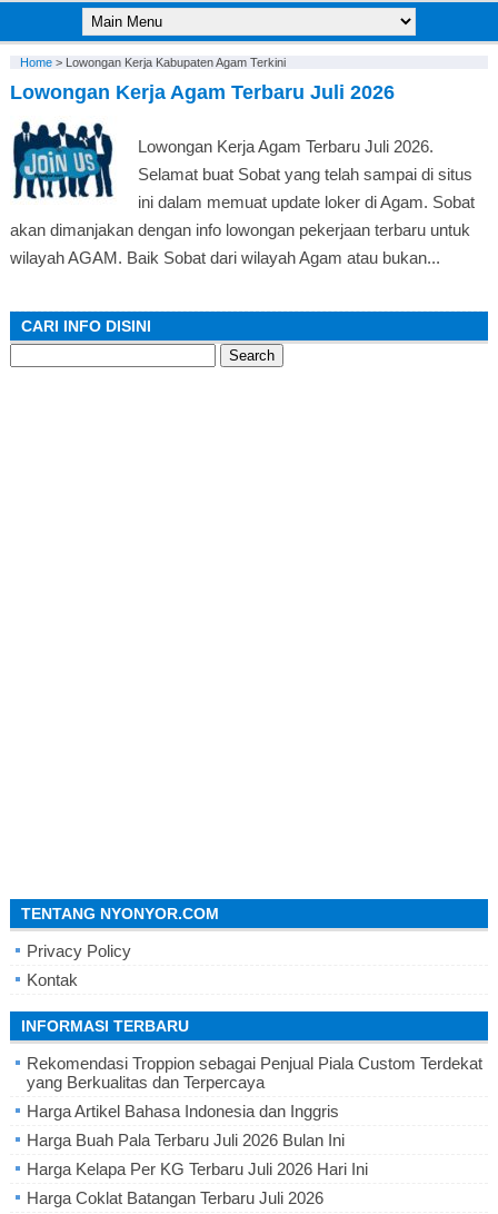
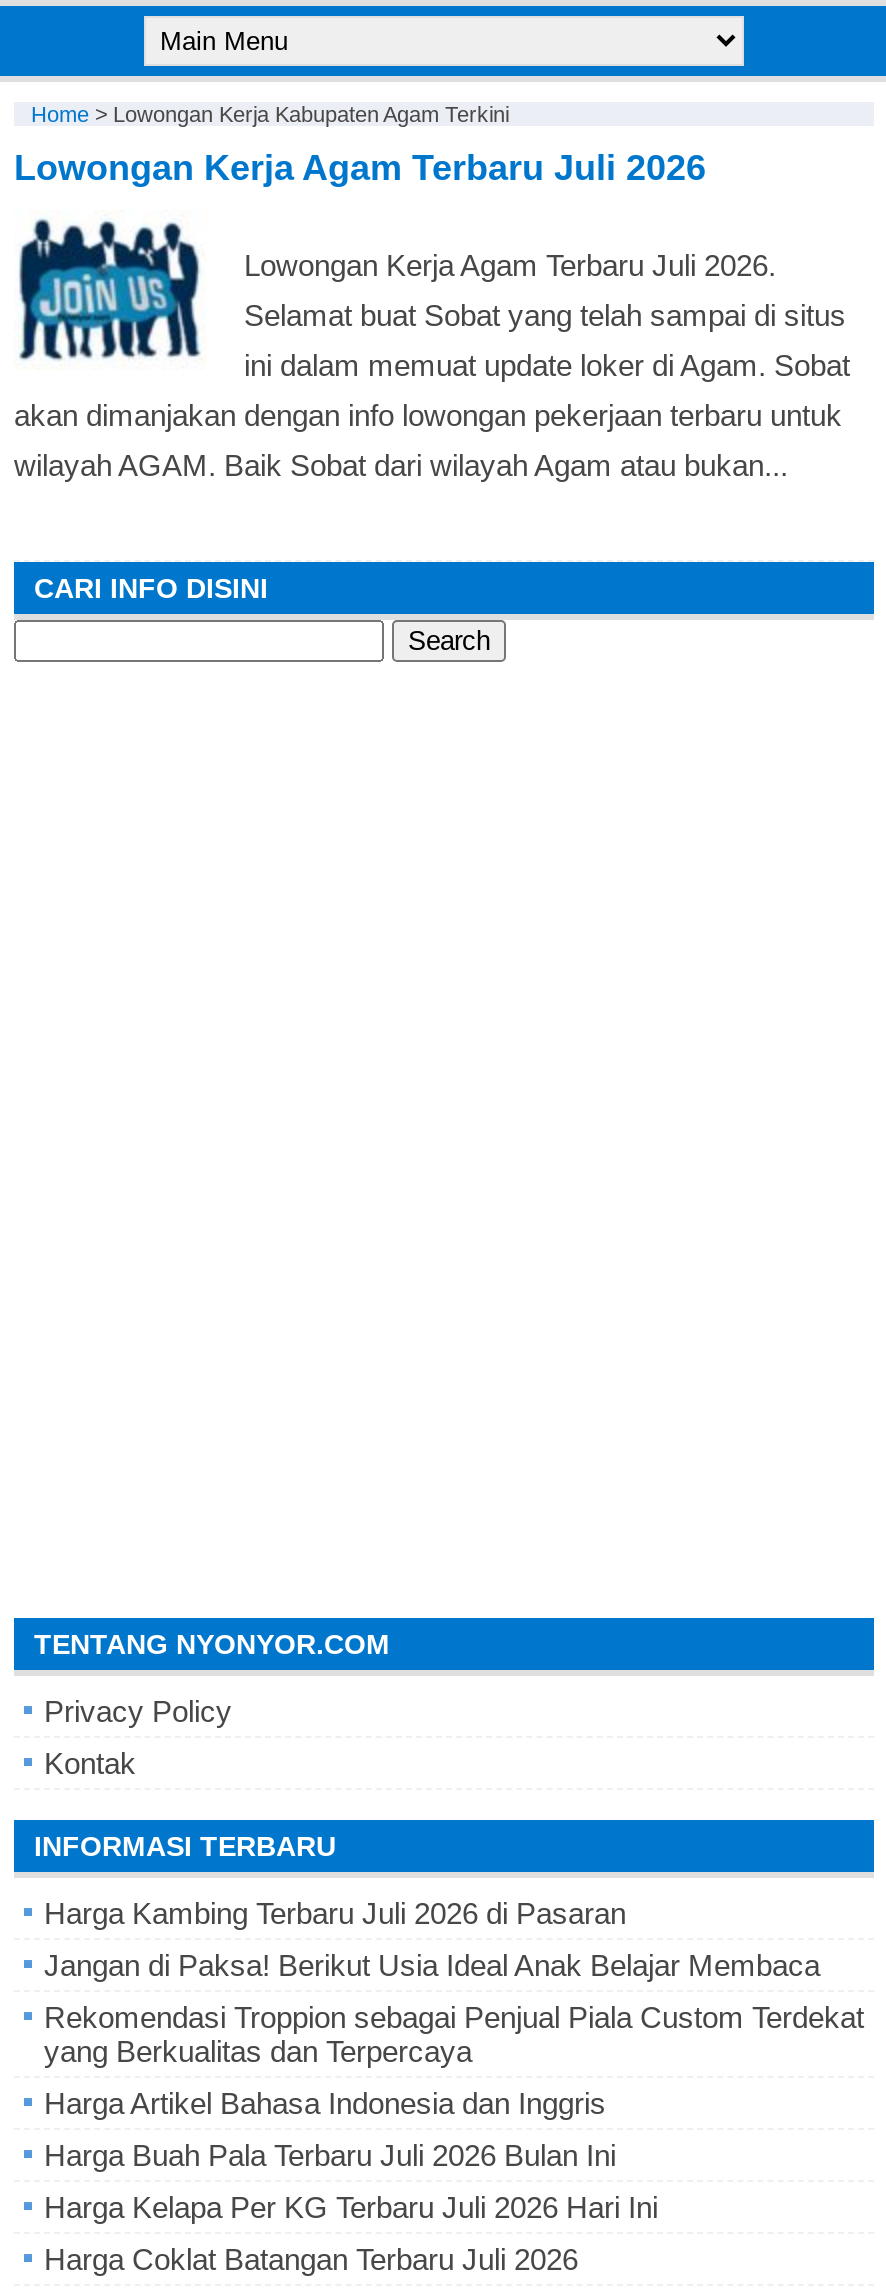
none -> [44,1896,820,1982] Harga Kambing Terbaru Juli 2026 di Pasaran | Jangan di Paksa! Berikut Usia Ideal Anak Belajar Membaca

